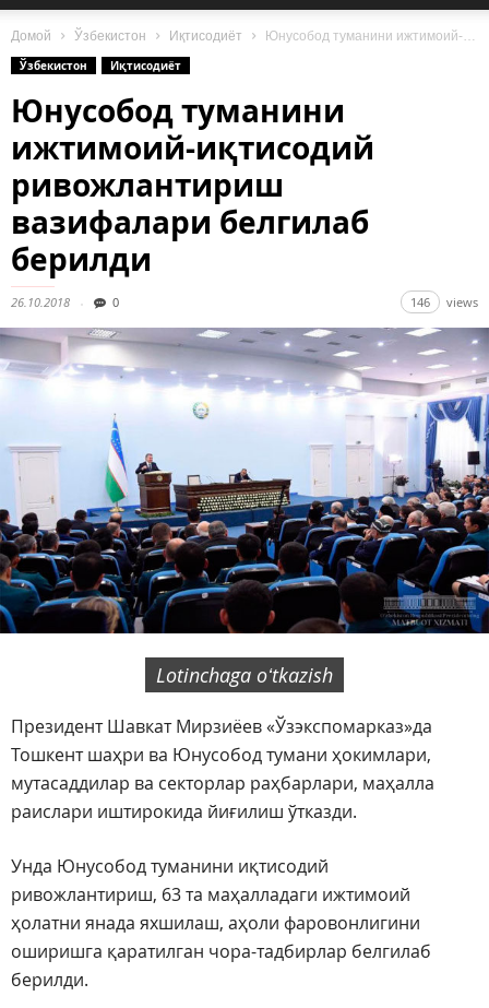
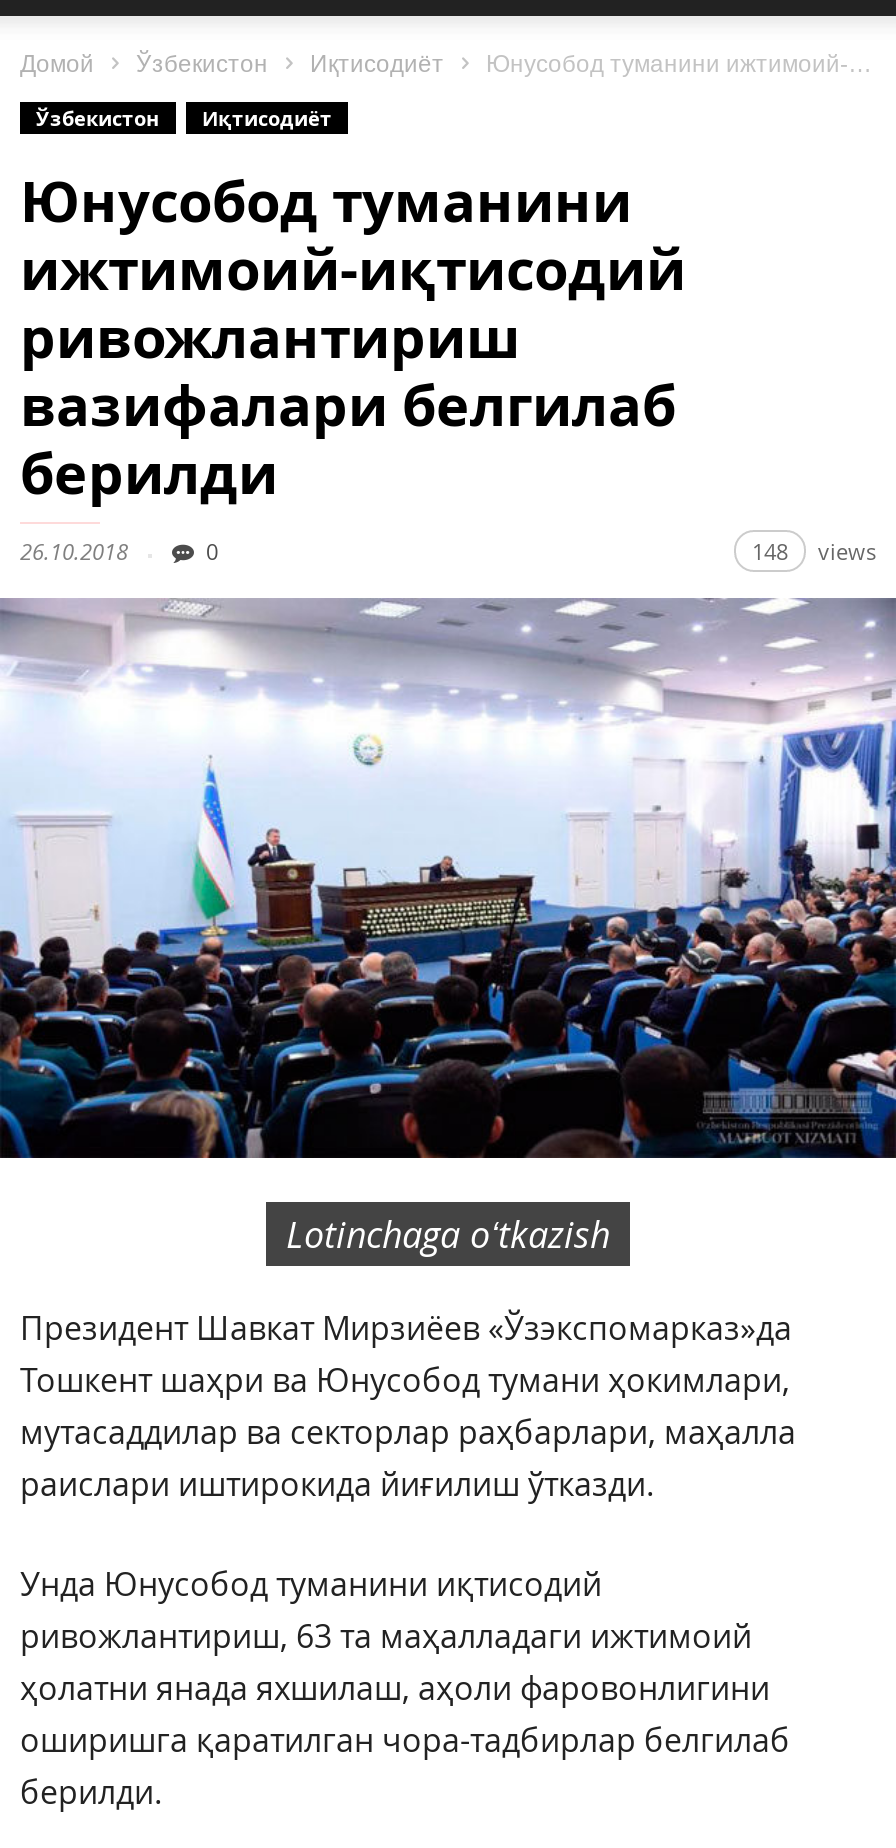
[410,294,478,310] 146 views -> [752,536,876,566] 148 views

